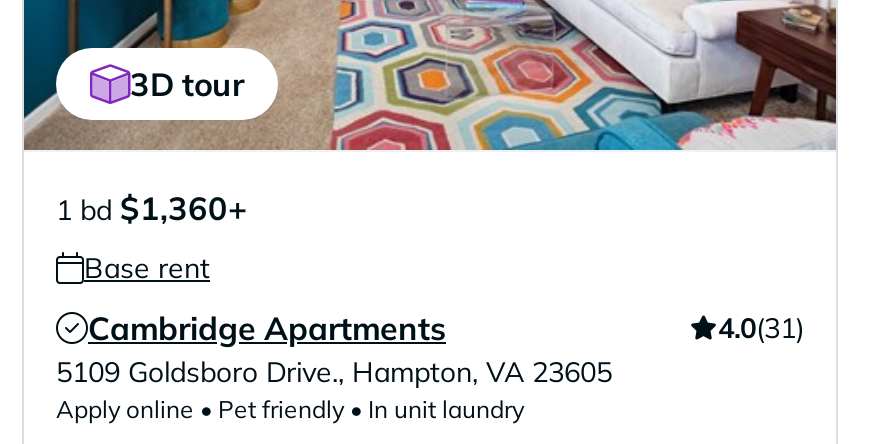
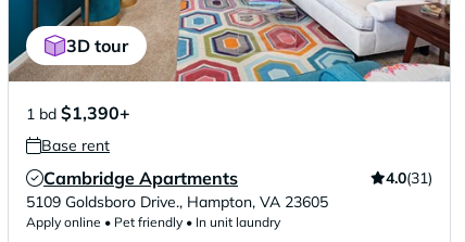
[56,188,248,228] 1 bd $1,360+ -> [26,102,130,124] 1 bd $1,390+

